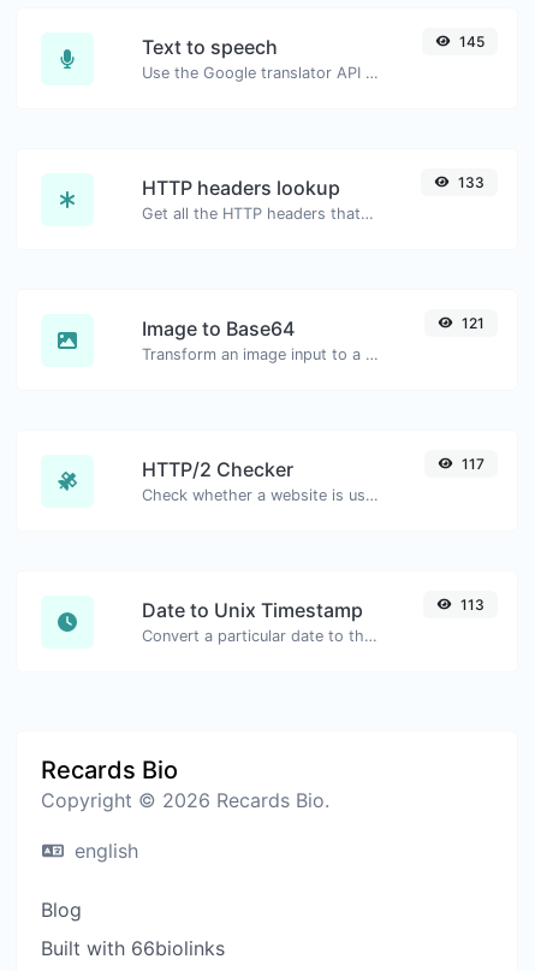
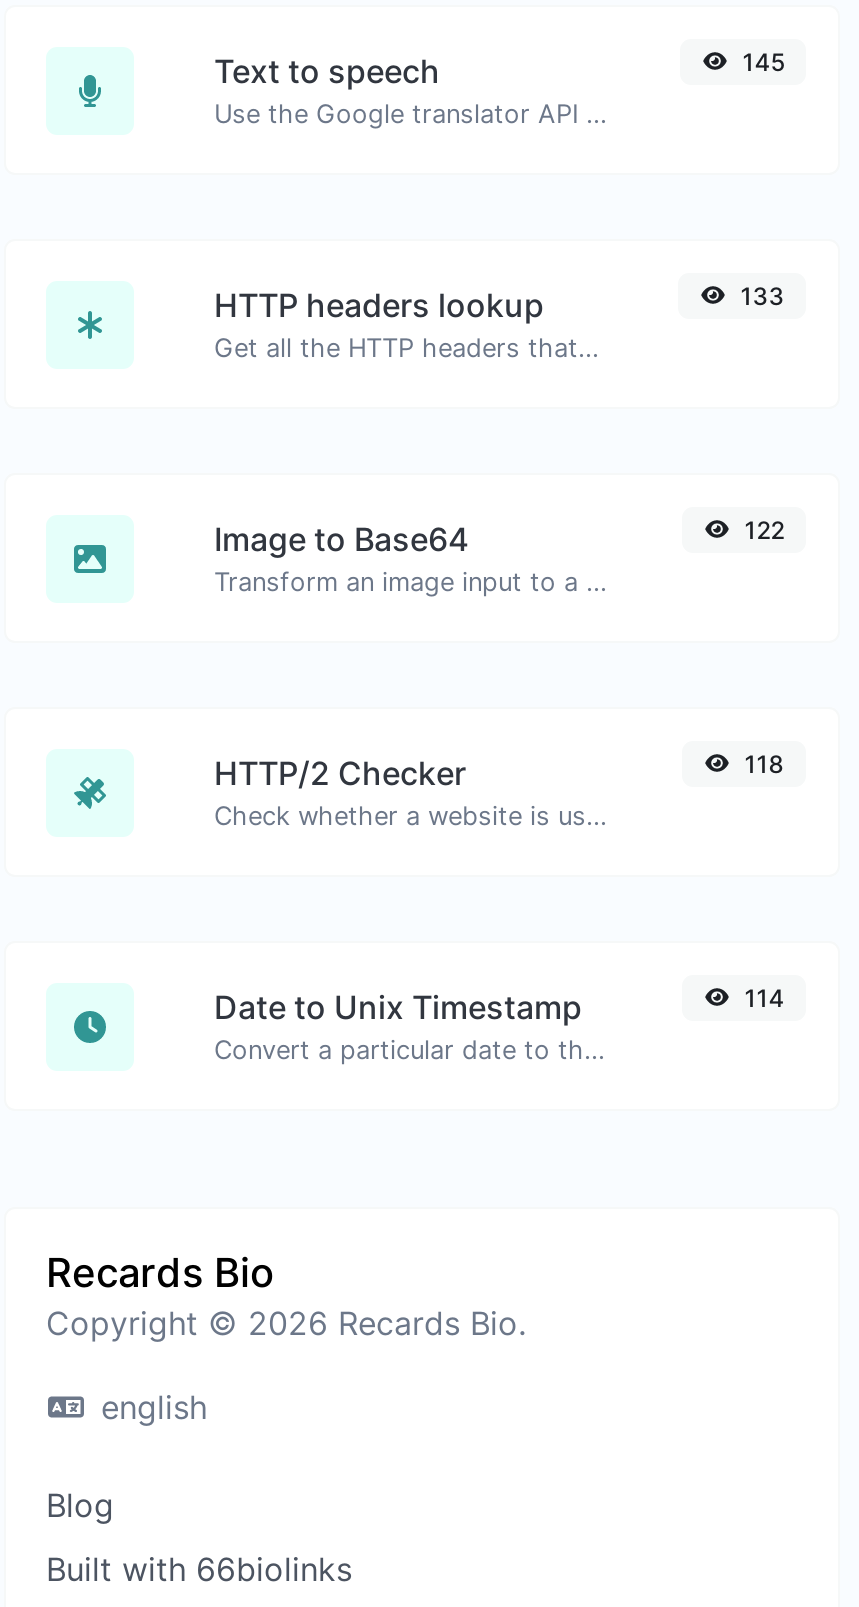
[458,314,485,332] 121 -> [738,514,784,544] 122
[458,454,485,472] 117 -> [738,748,784,778] 118
[457,595,485,613] 113 -> [738,982,784,1012] 114

